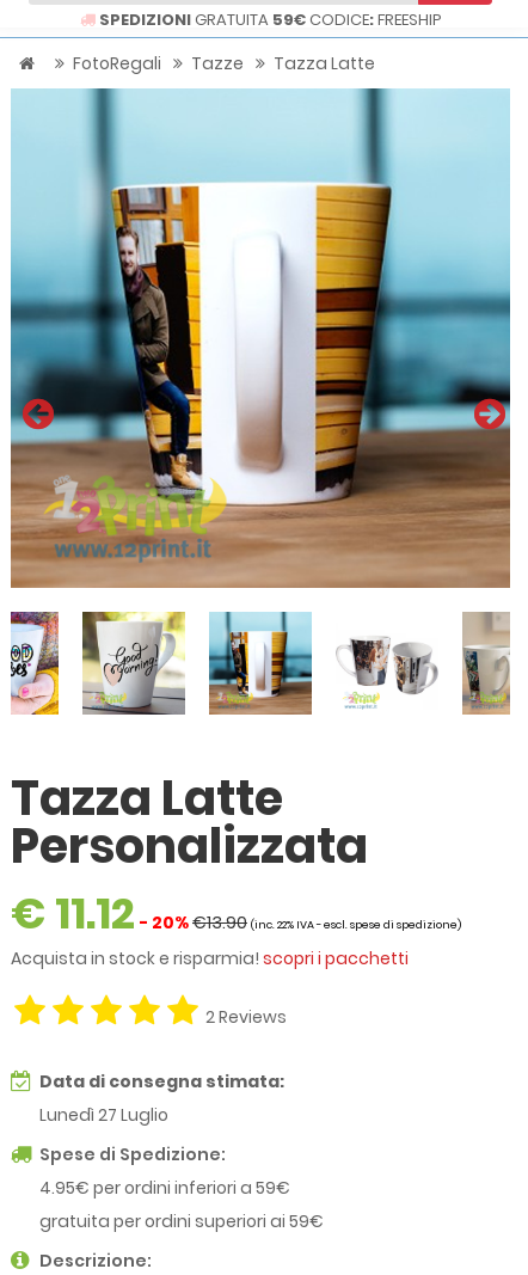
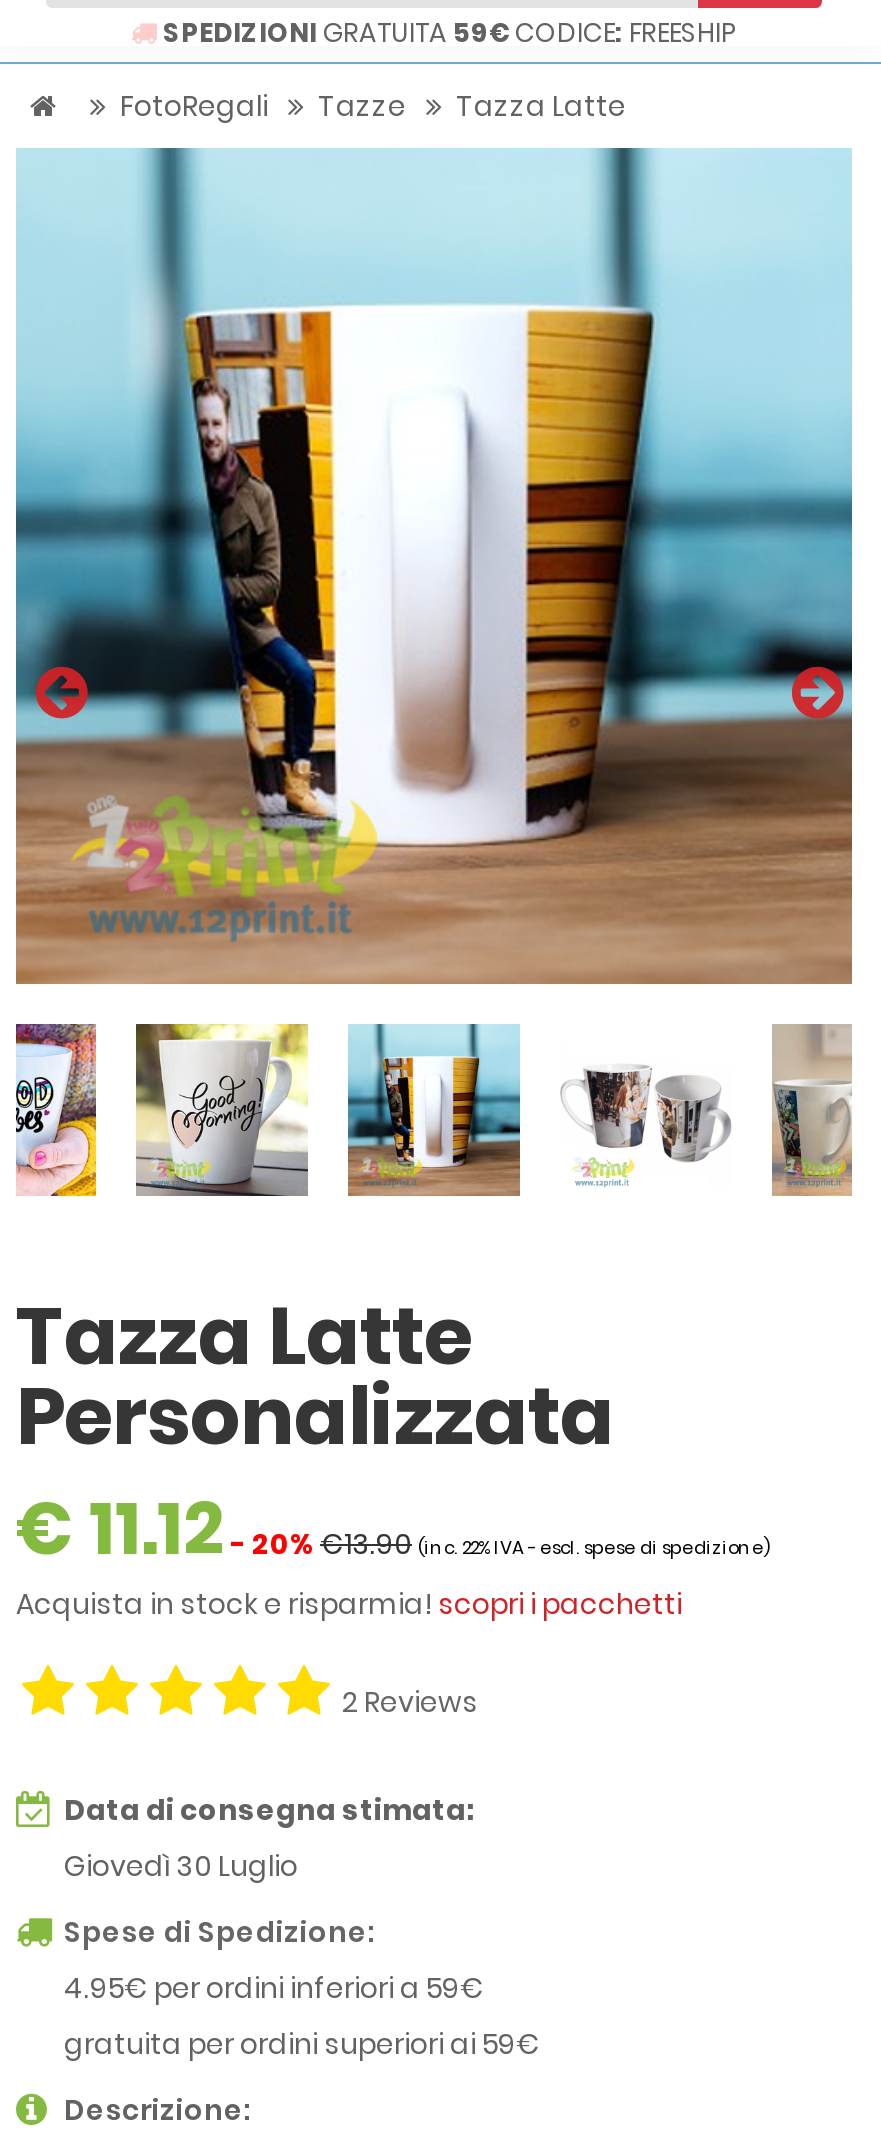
[39,1103,168,1127] Lunedì 27 Luglio -> [64,1846,298,1886] Giovedì 30 Luglio

